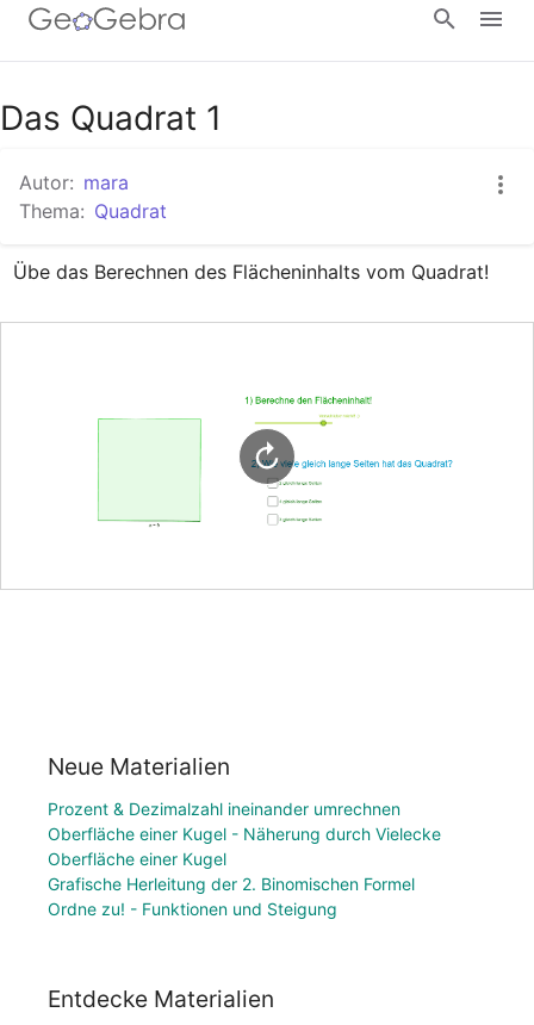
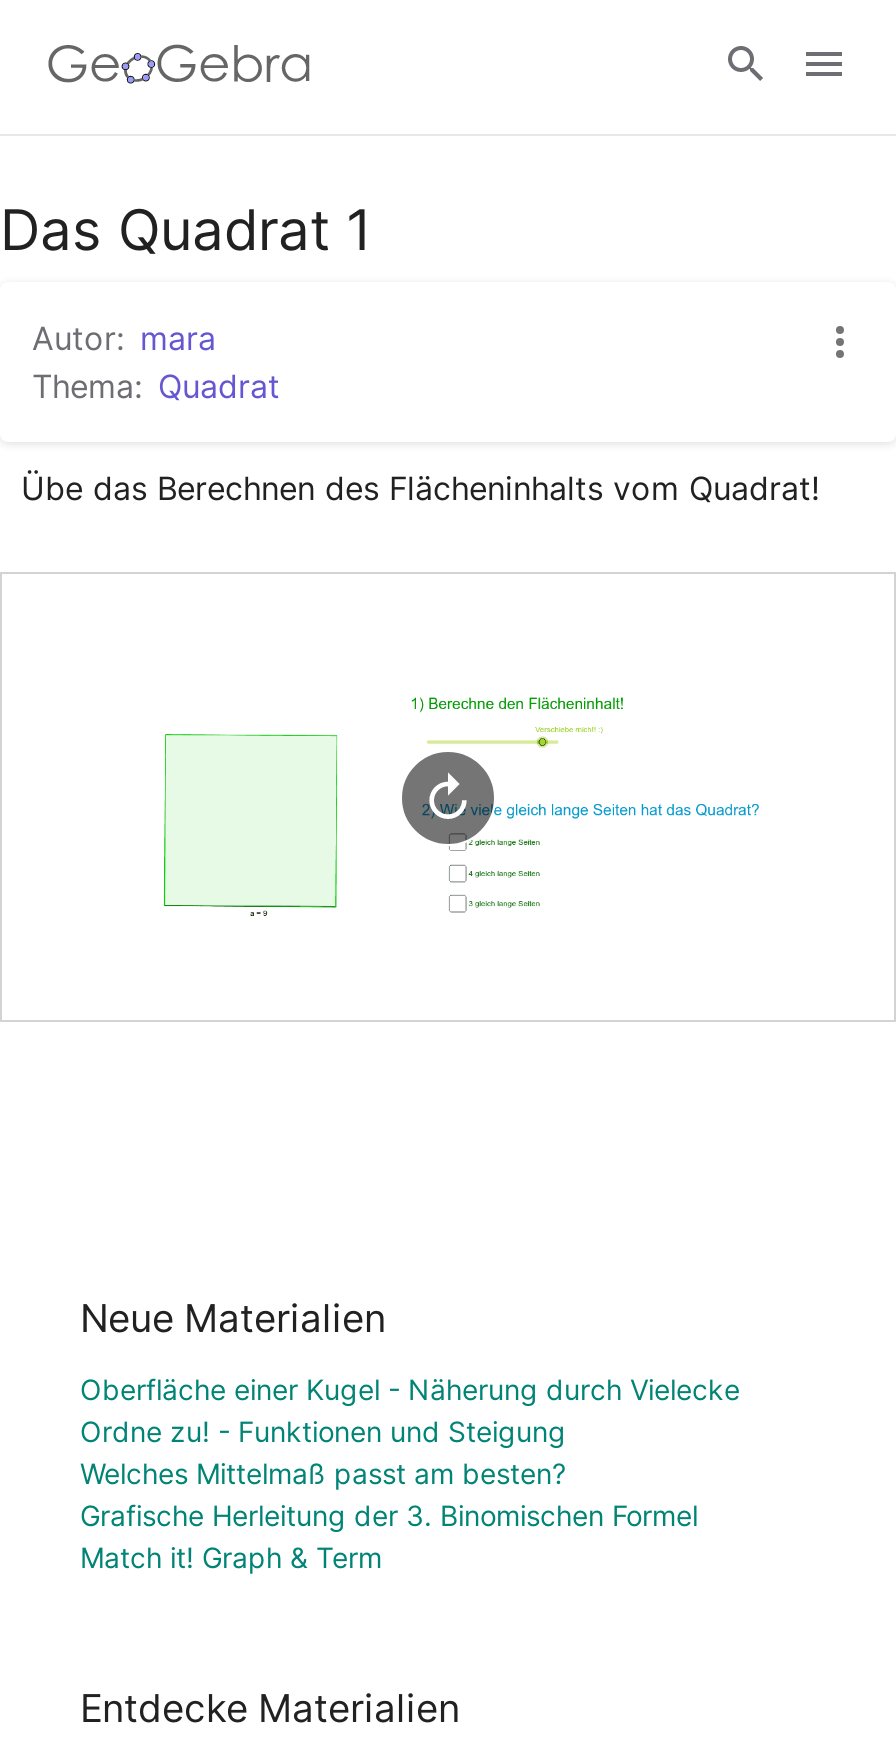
[48,798,401,819] Prozent & Dezimalzahl ineinander umrechnen -> none
moved [48,823,441,844] -> [80,1372,740,1406]: Oberfläche einer Kugel - Näherung durch Vielecke
[48,848,415,894] Oberfläche einer Kugel | Grafische Herleitung der 2. Binomischen Formel -> none
moved [48,898,337,919] -> [80,1414,566,1448]: Ordne zu! - Funktionen und Steigung
none -> [80,1456,698,1574] Welches Mittelmaß passt am besten? | Grafische Herleitung der 3. Binomischen Formel | Match it! Graph & Term

